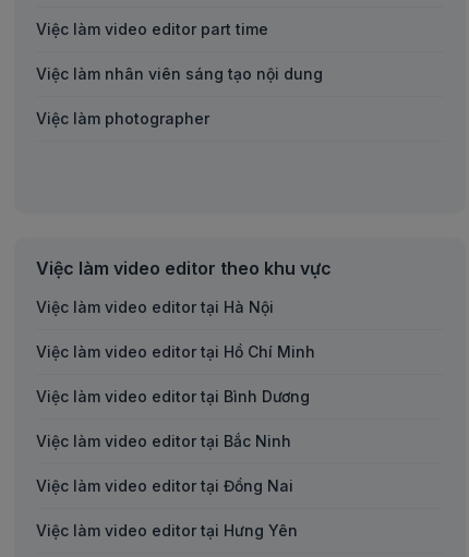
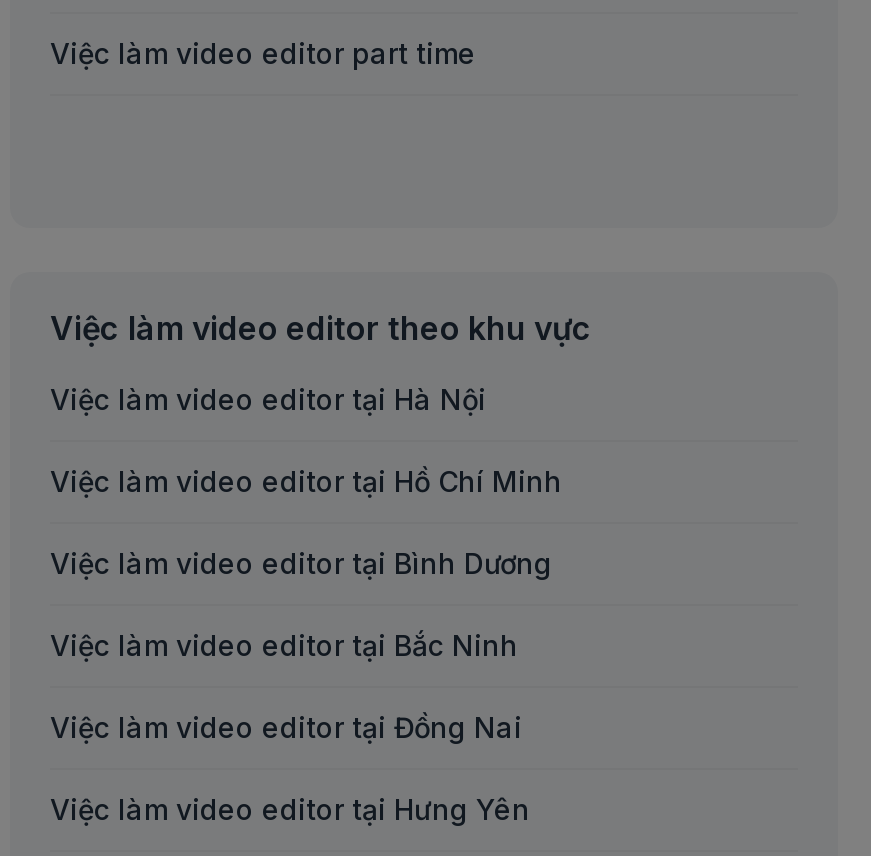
[36,64,323,127] Việc làm nhân viên sáng tạo nội dung | Việc làm photographer -> none

